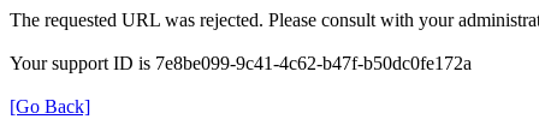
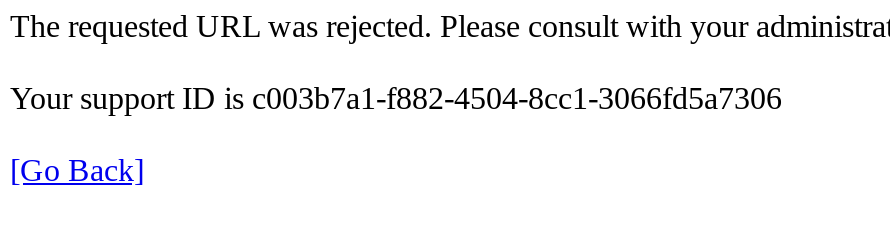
[10,53,472,73] Your support ID is 7e8be099-9c41-4c62-b47f-b50dc0fe172a -> [10,81,782,115] Your support ID is c003b7a1-f882-4504-8cc1-3066fd5a7306

